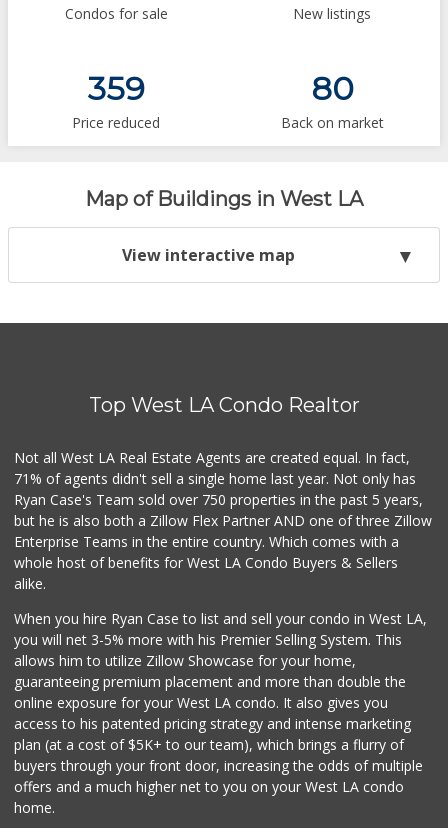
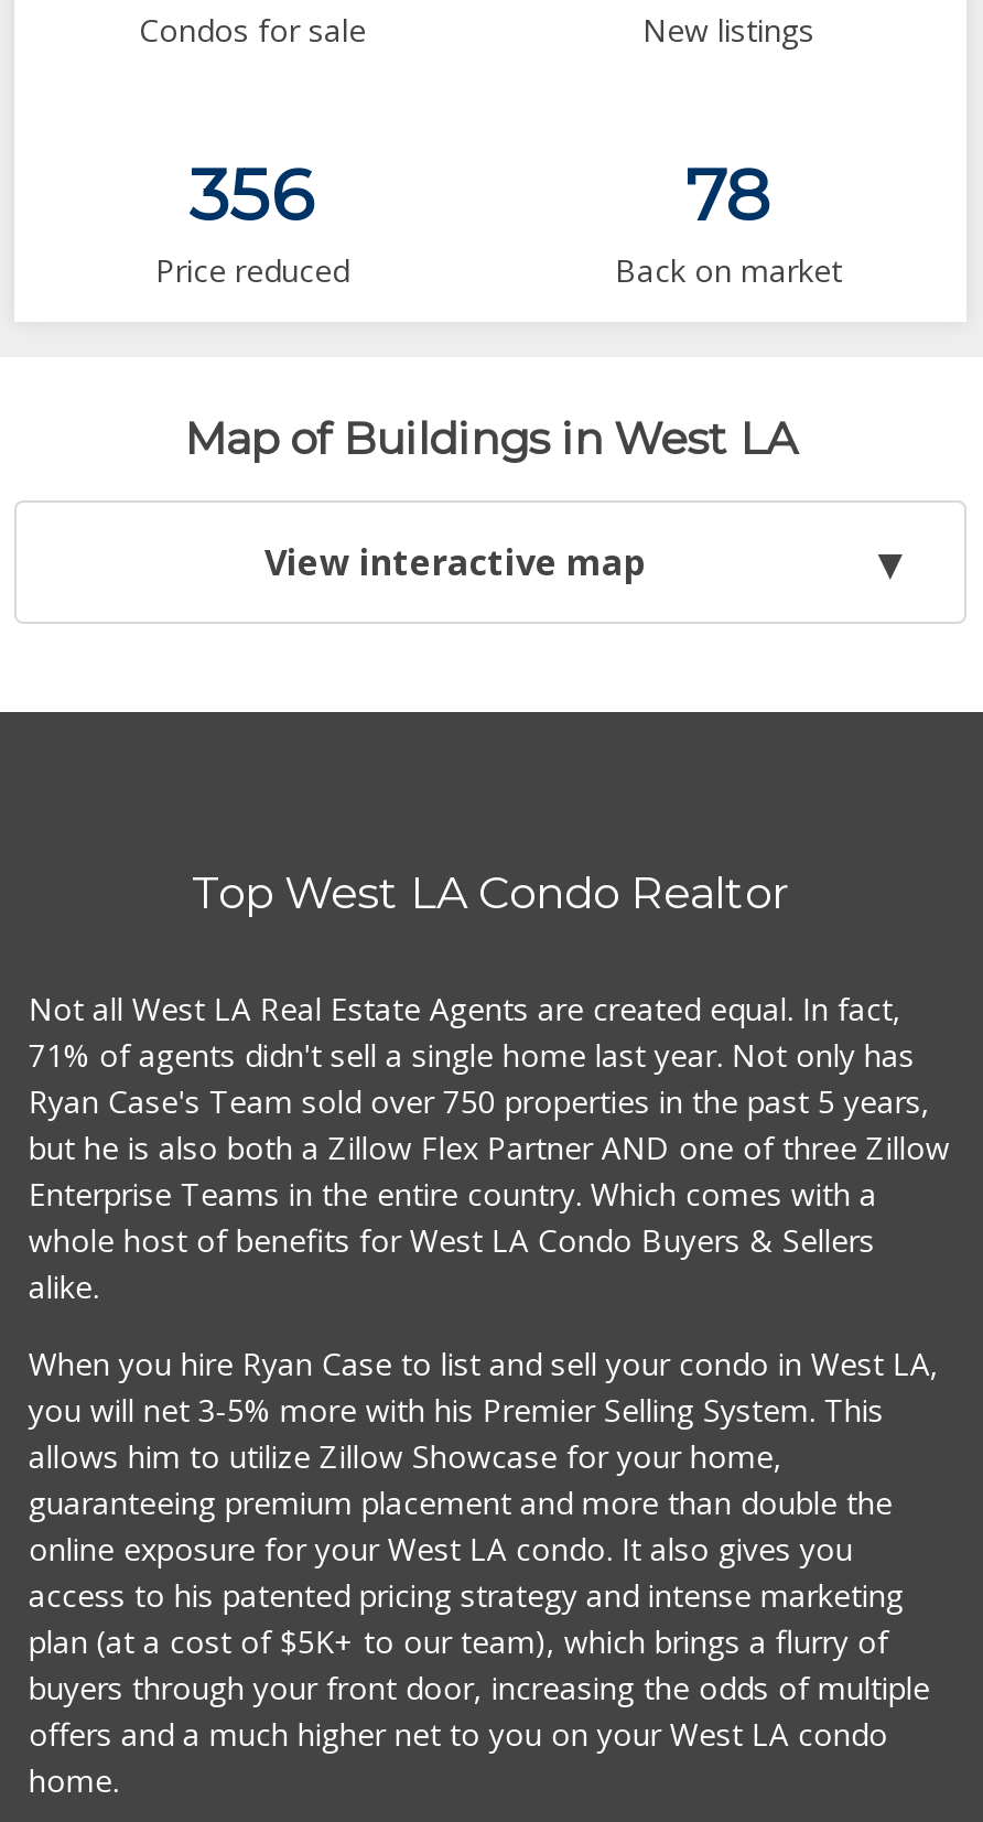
[87,69,144,108] 359 -> [190,152,315,238] 356
[310,69,353,108] 80 -> [685,152,771,238] 78

